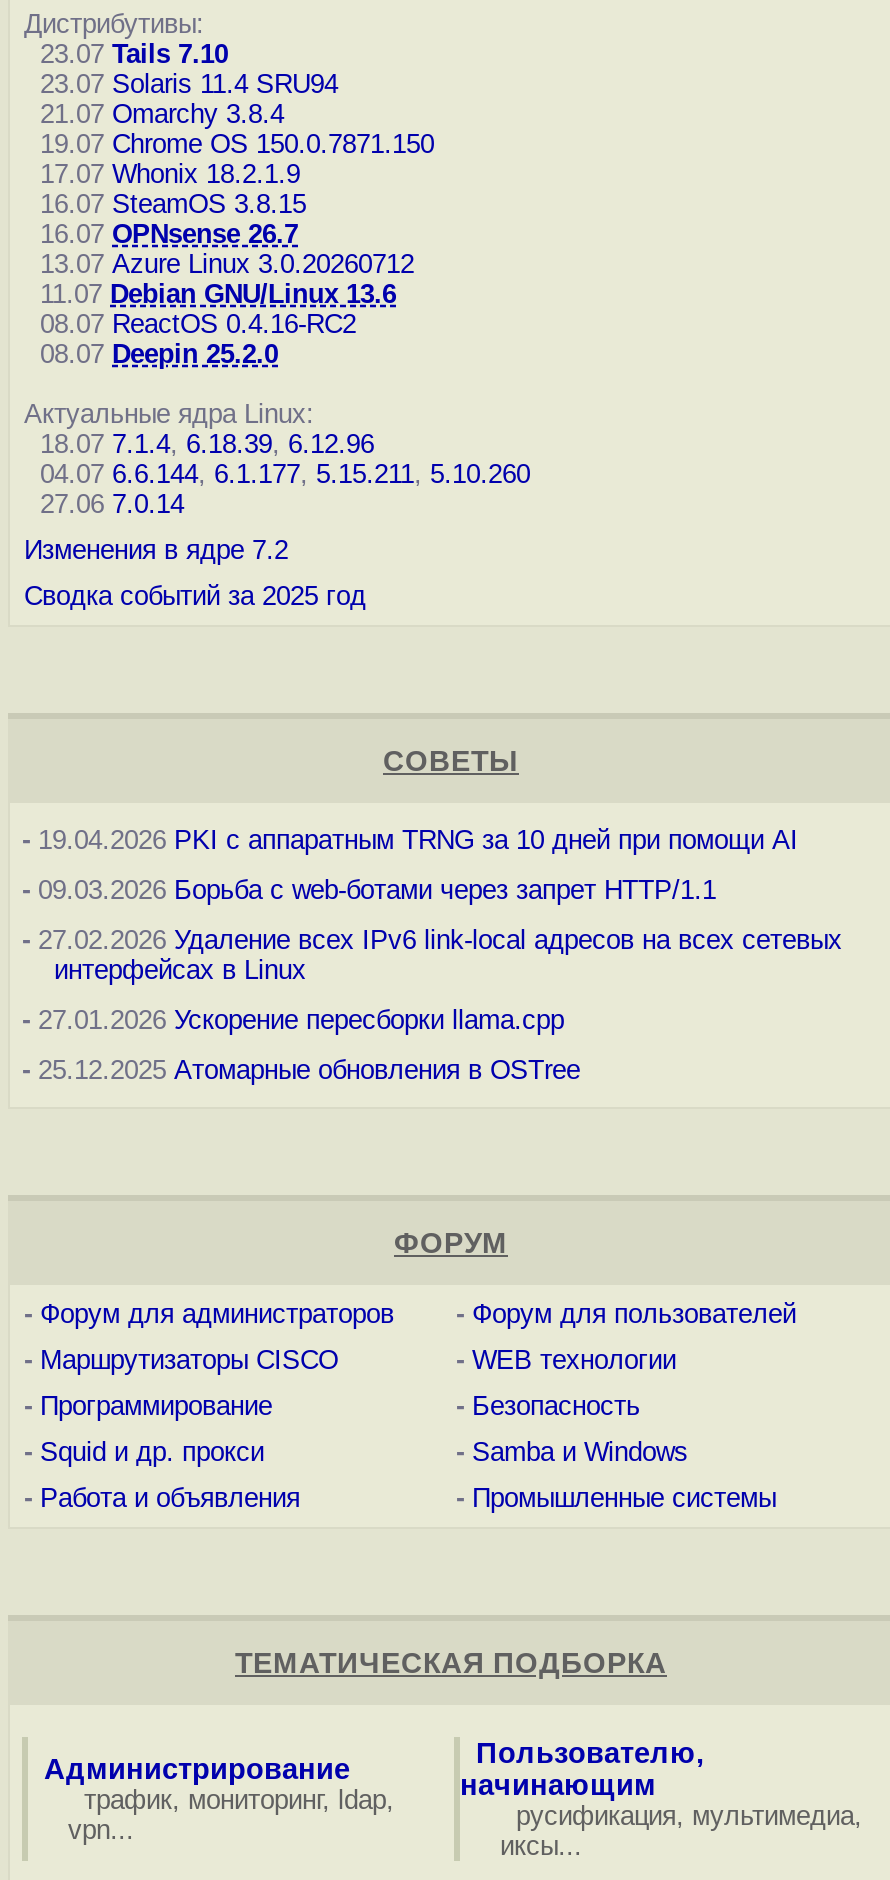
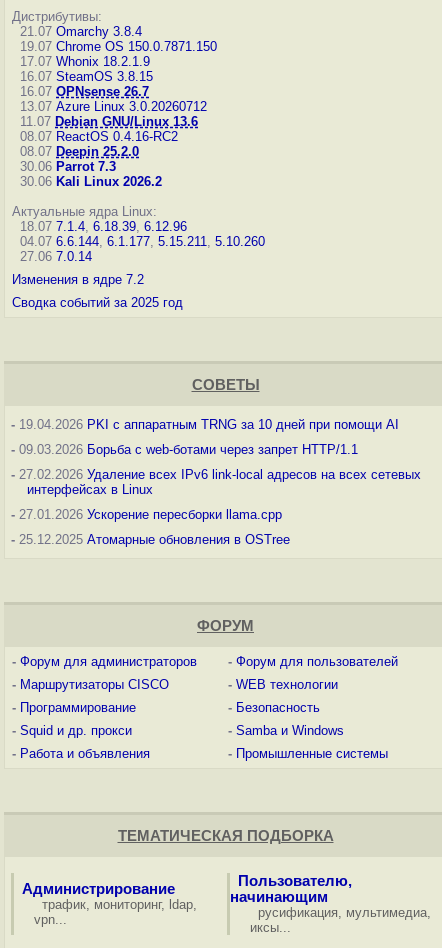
[24,39,338,99] 23.07 Tails 7.10 | 23.07 Solaris 11.4 SRU94 -> none
moved [24,99,434,369] -> [12,24,217,159]: 21.07 Omarchy 3.8.4 | 19.07 Chrome OS 150.0.7871.150 | 17.07 Whonix 18.2.1.9 | ... | 08.07 ReactOS 0.4.16-RC2 | 08.07 Deepin 25.2.0
none -> [12,159,162,189] 30.06 Parrot 7.3 | 30.06 Kali Linux 2026.2

